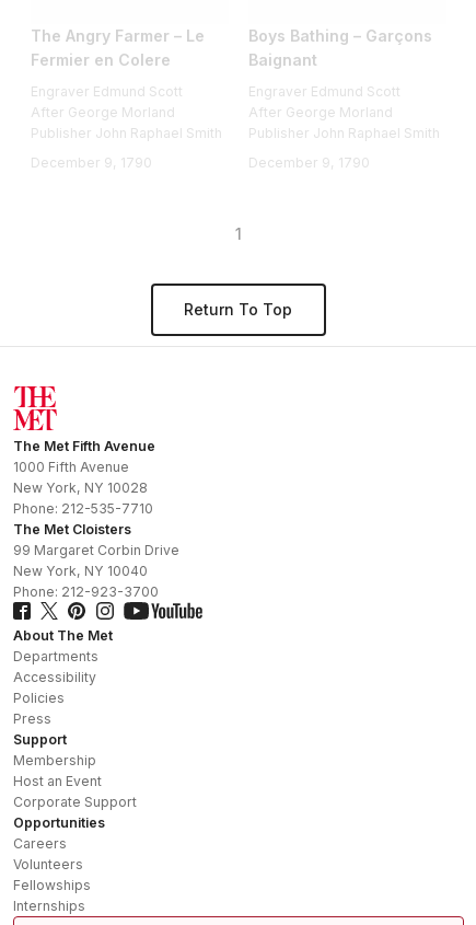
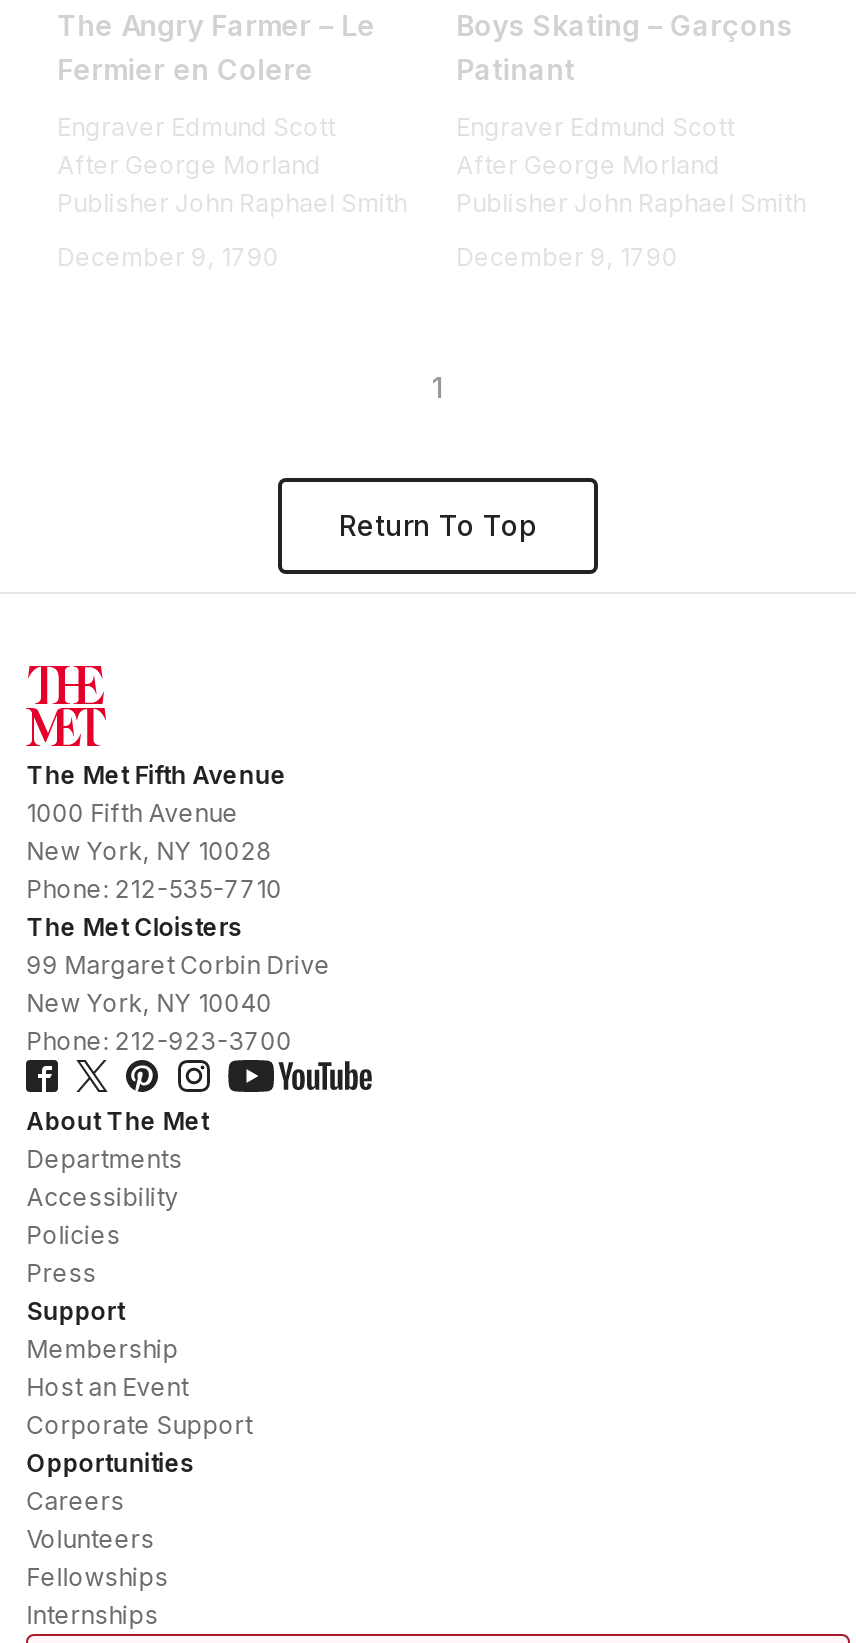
[249,27,432,70] Boys Bathing – Garçons | Baignant -> [456,9,792,87] Boys Skating – Garçons | Patinant

